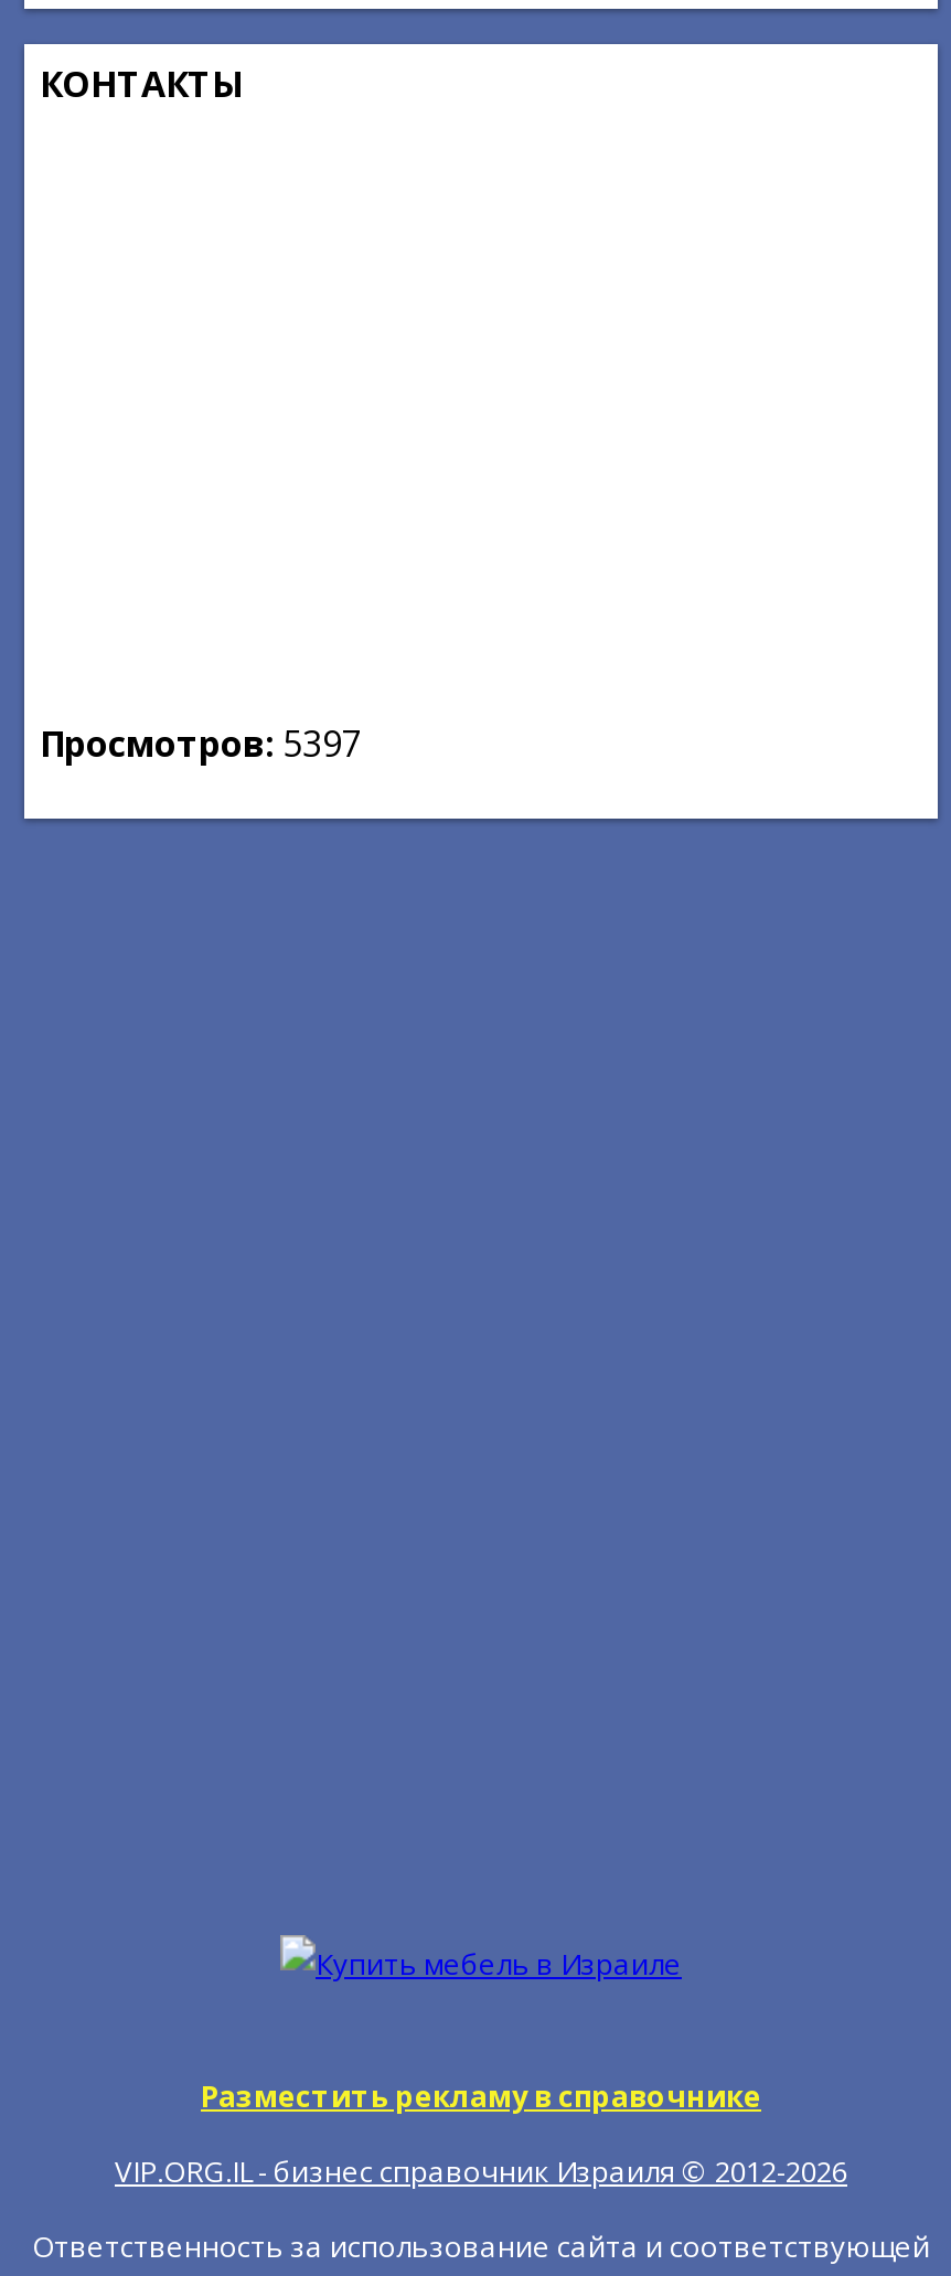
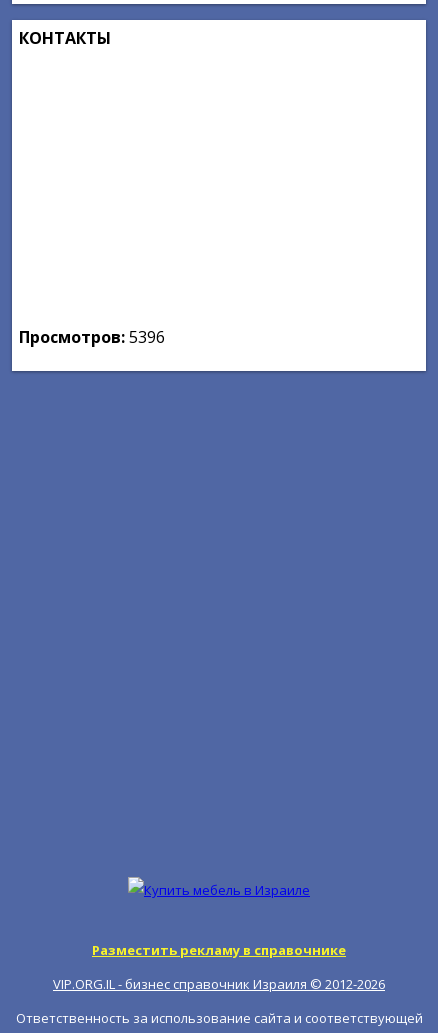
[40,719,362,768] Просмотров: 5397 -> [19,326,165,348] Просмотров: 5396

